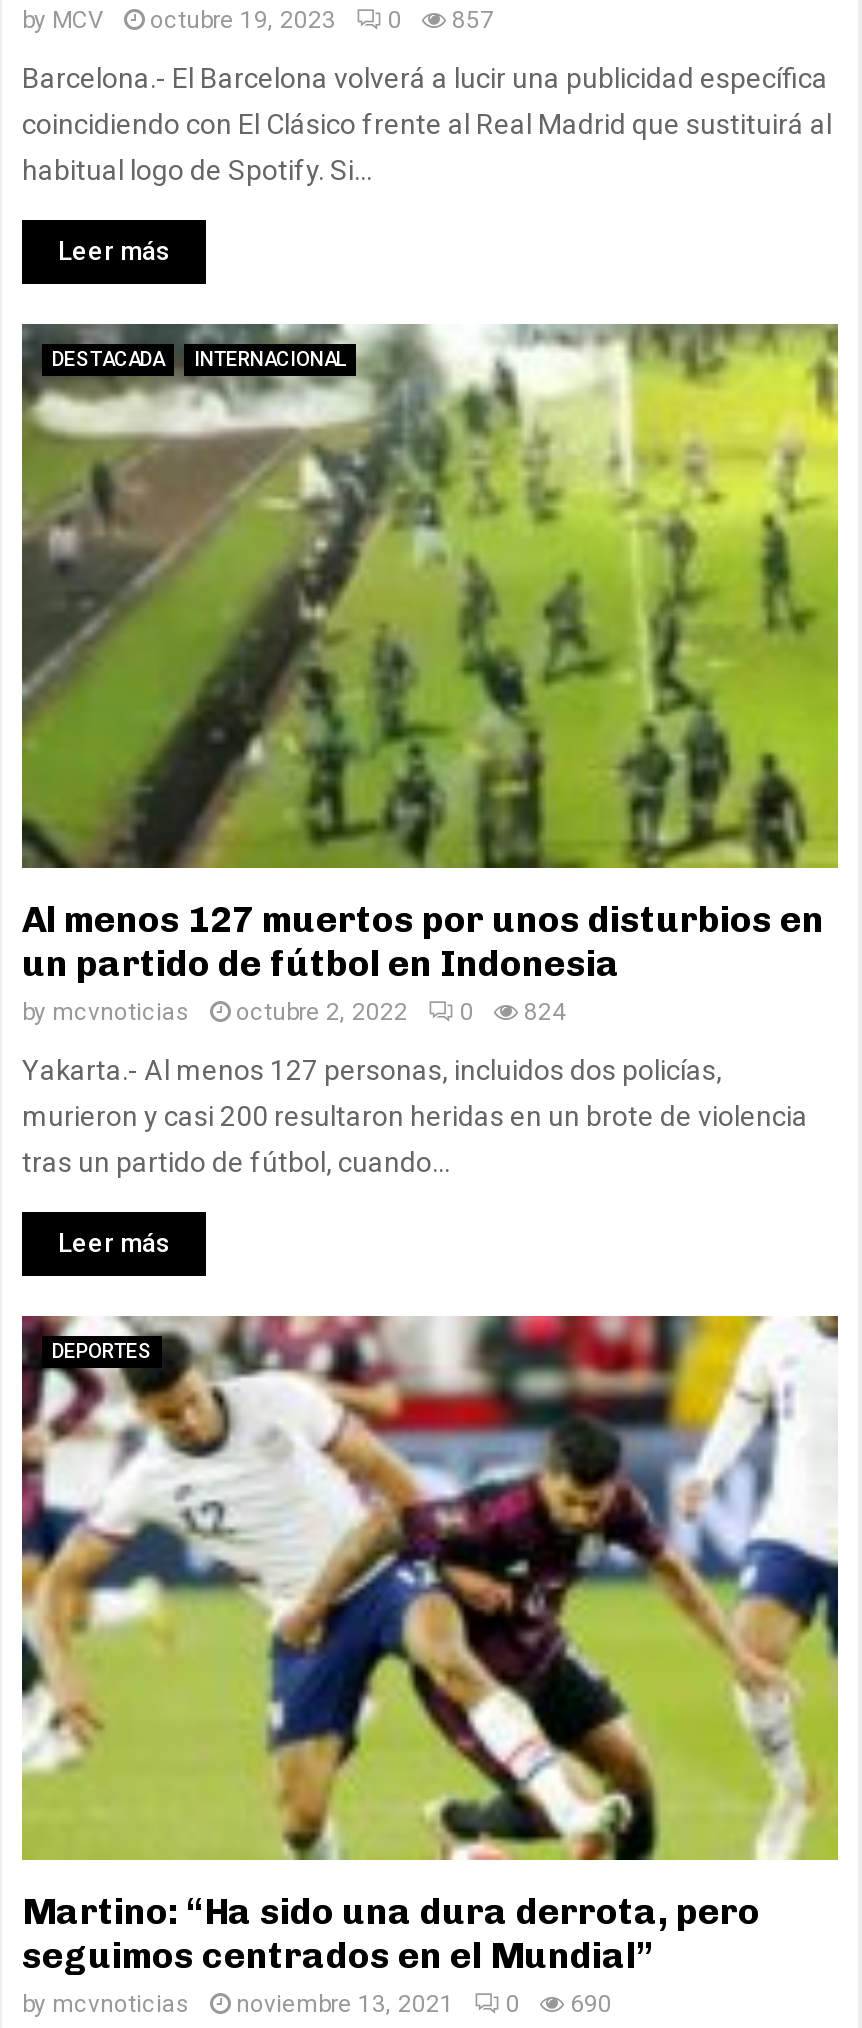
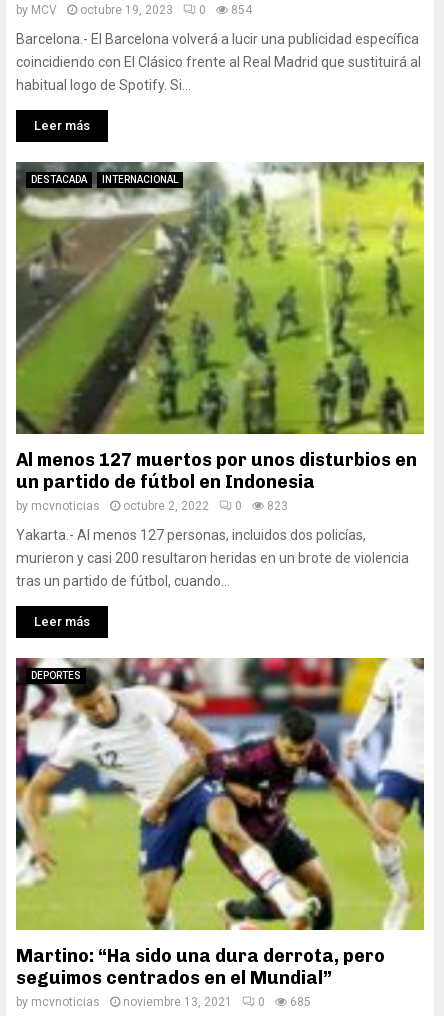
[22,6,494,34] by MCV octubre 19, 2023 0 857 -> [16,3,252,17] by MCV octubre 19, 2023 0 854
[22,998,566,1026] by mcvnoticias octubre 2, 2022 0 824 -> [16,499,288,513] by mcvnoticias octubre 2, 2022 0 823
[22,1990,612,2018] by mcvnoticias noviembre 13, 2021 0 690 -> [16,995,311,1009] by mcvnoticias noviembre 13, 2021 0 685

